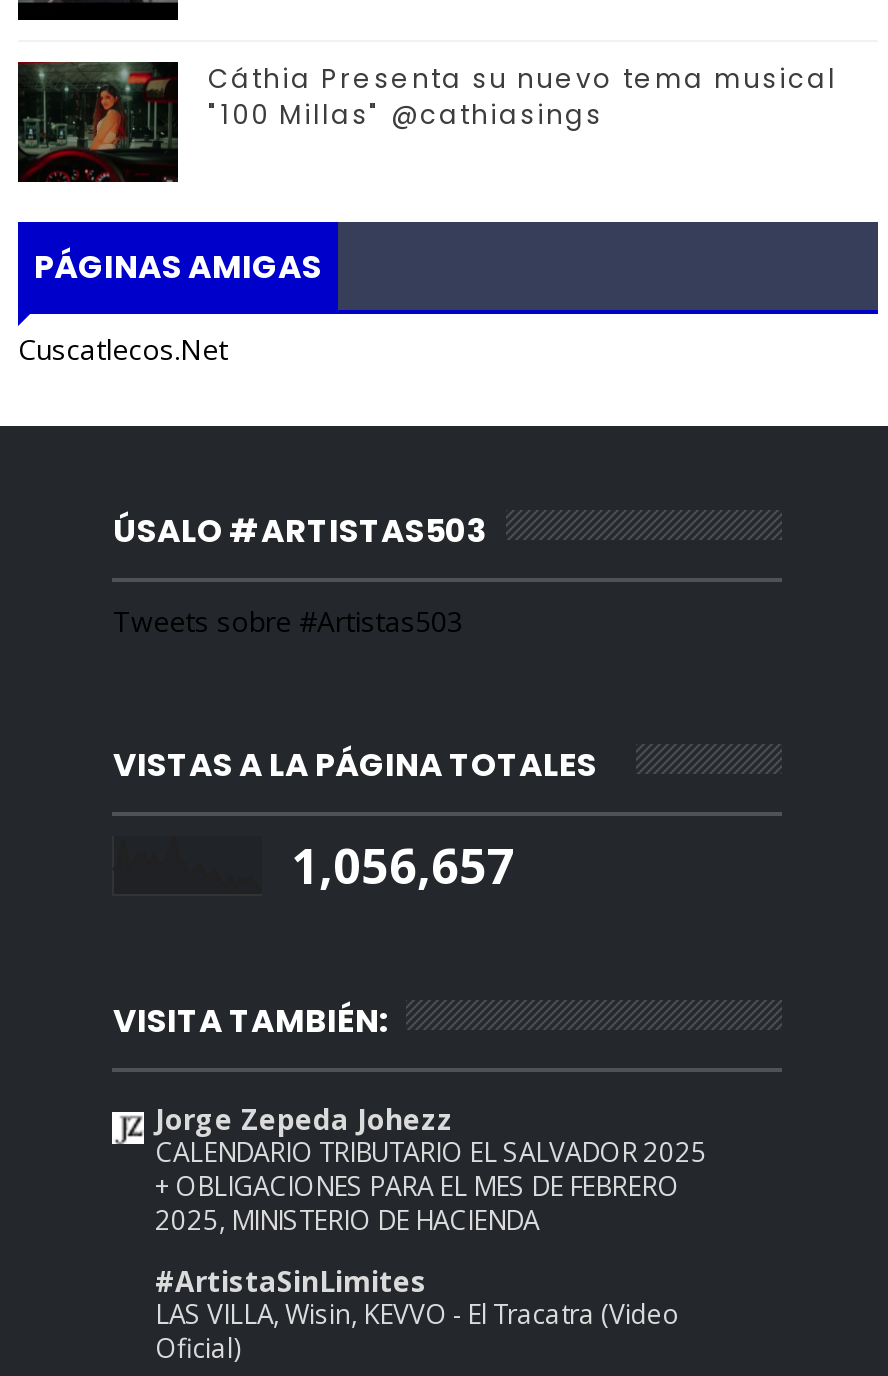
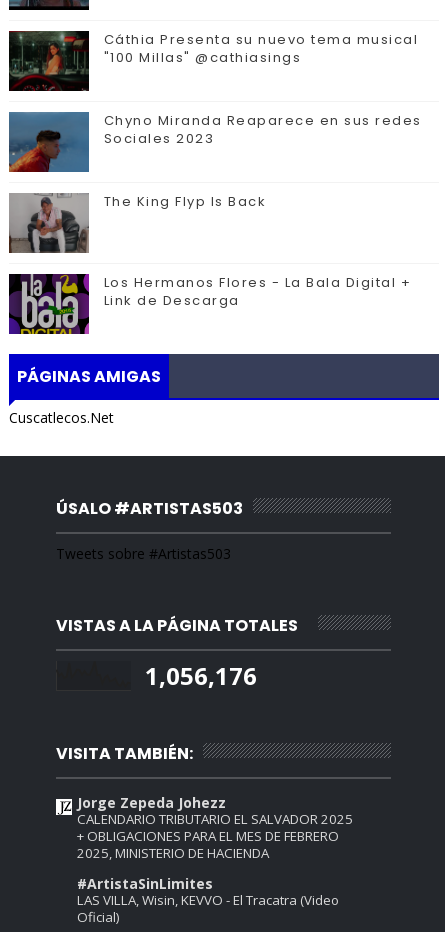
none -> [8,111,422,211] [image] | Chyno Miranda Reaparece en sus redes | Sociales 2023 | The King Flyp Is Back
none -> [8,273,90,335] [image]
none -> [9,192,411,310] [image] | Los Hermanos Flores - La Bala Digital + | Link de Descarga
[291,832,515,898] 1,056,657 -> [145,659,257,692] 1,056,176

